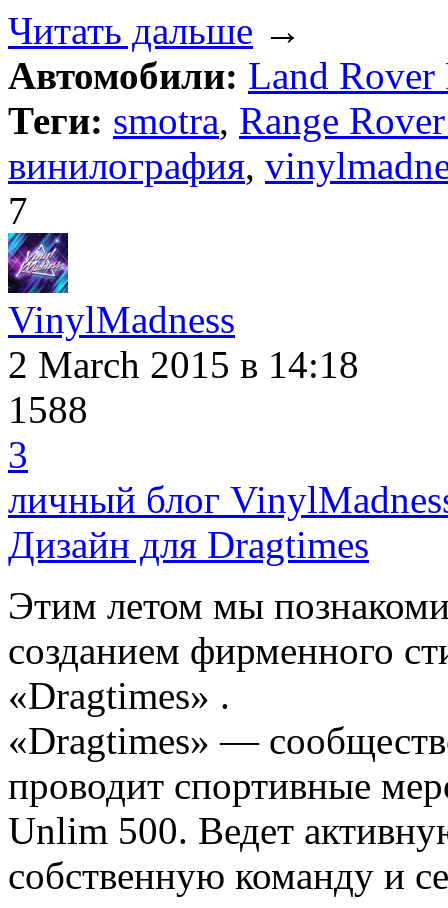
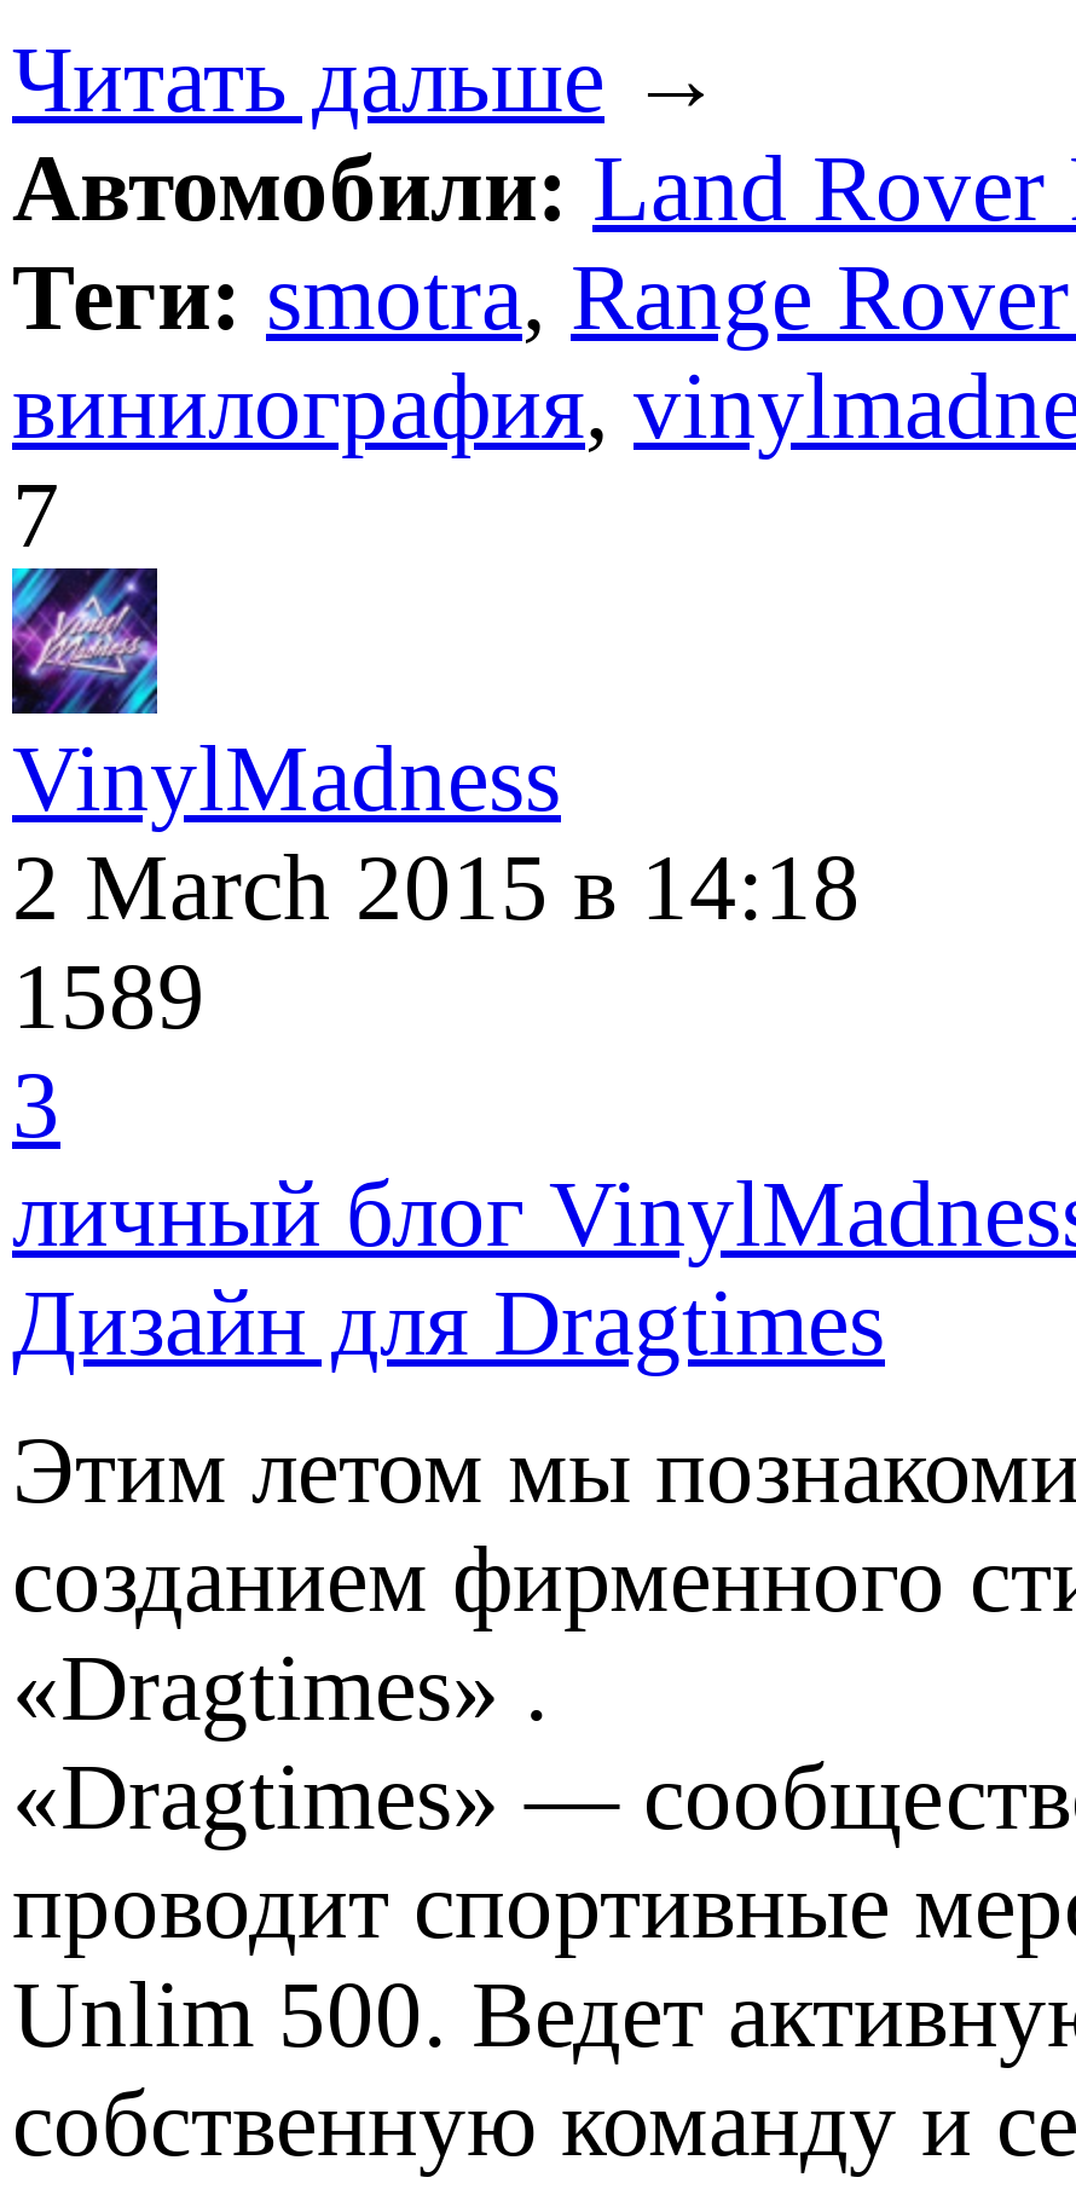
[8,388,88,431] 1588 -> [12,943,206,1047] 1589

